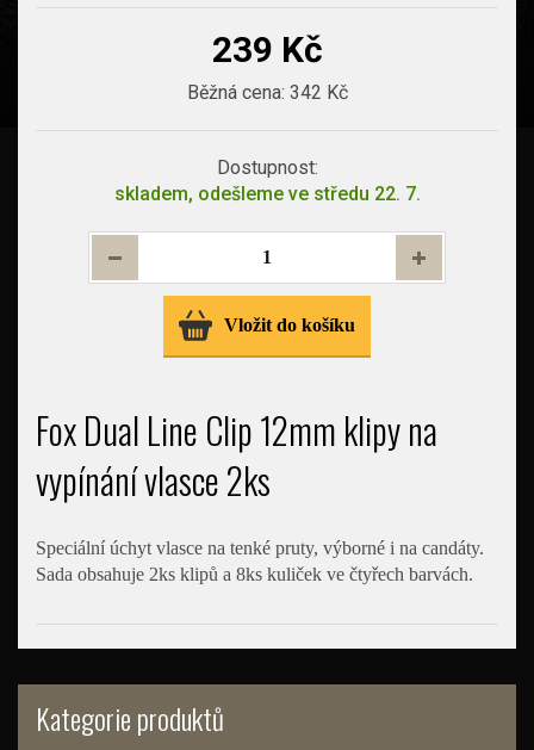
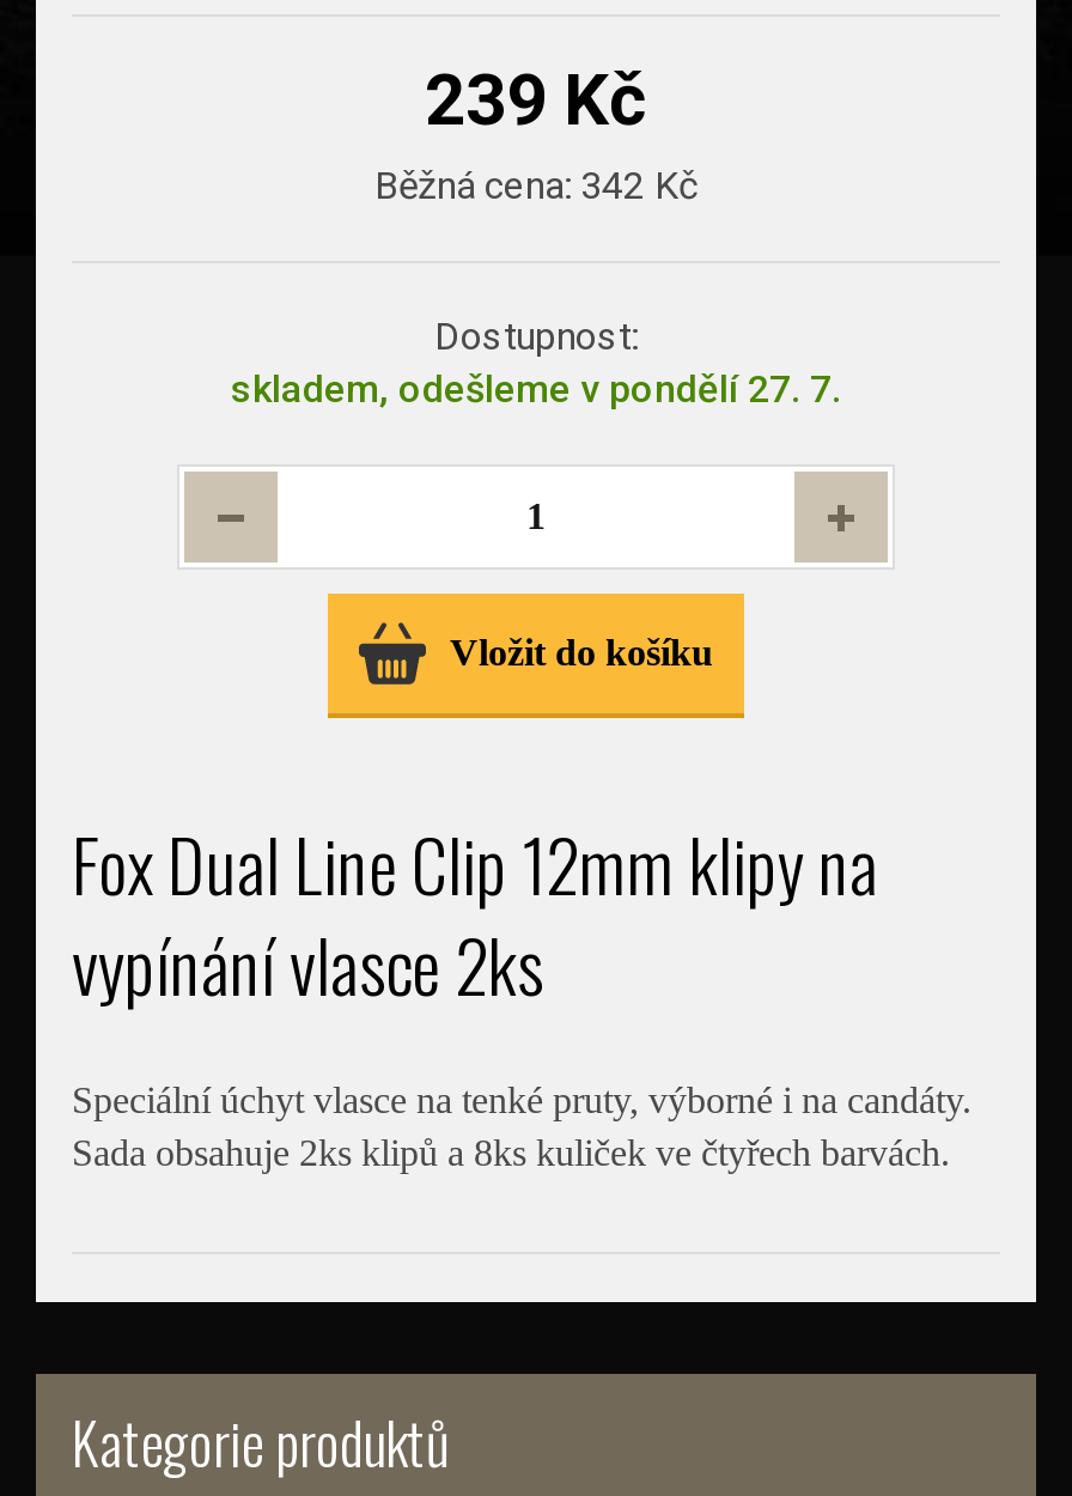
[114,182,420,205] skladem, odešleme ve středu 22. 7. -> [231,365,841,411] skladem, odešleme v pondělí 27. 7.

